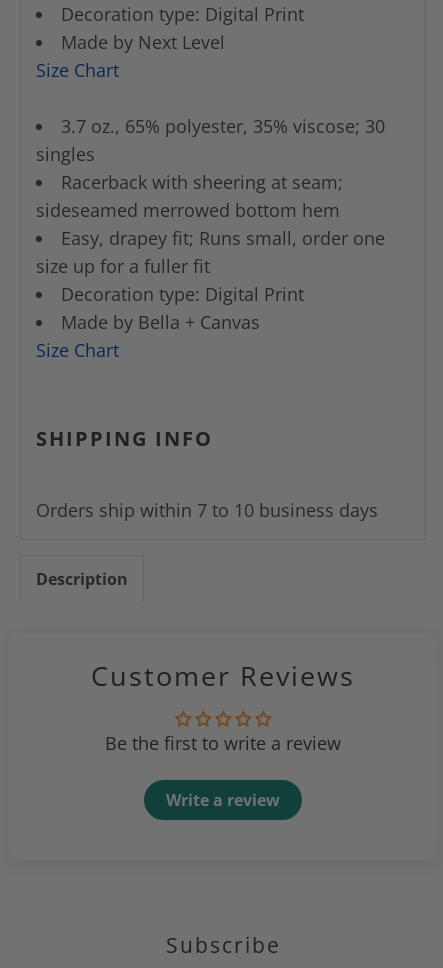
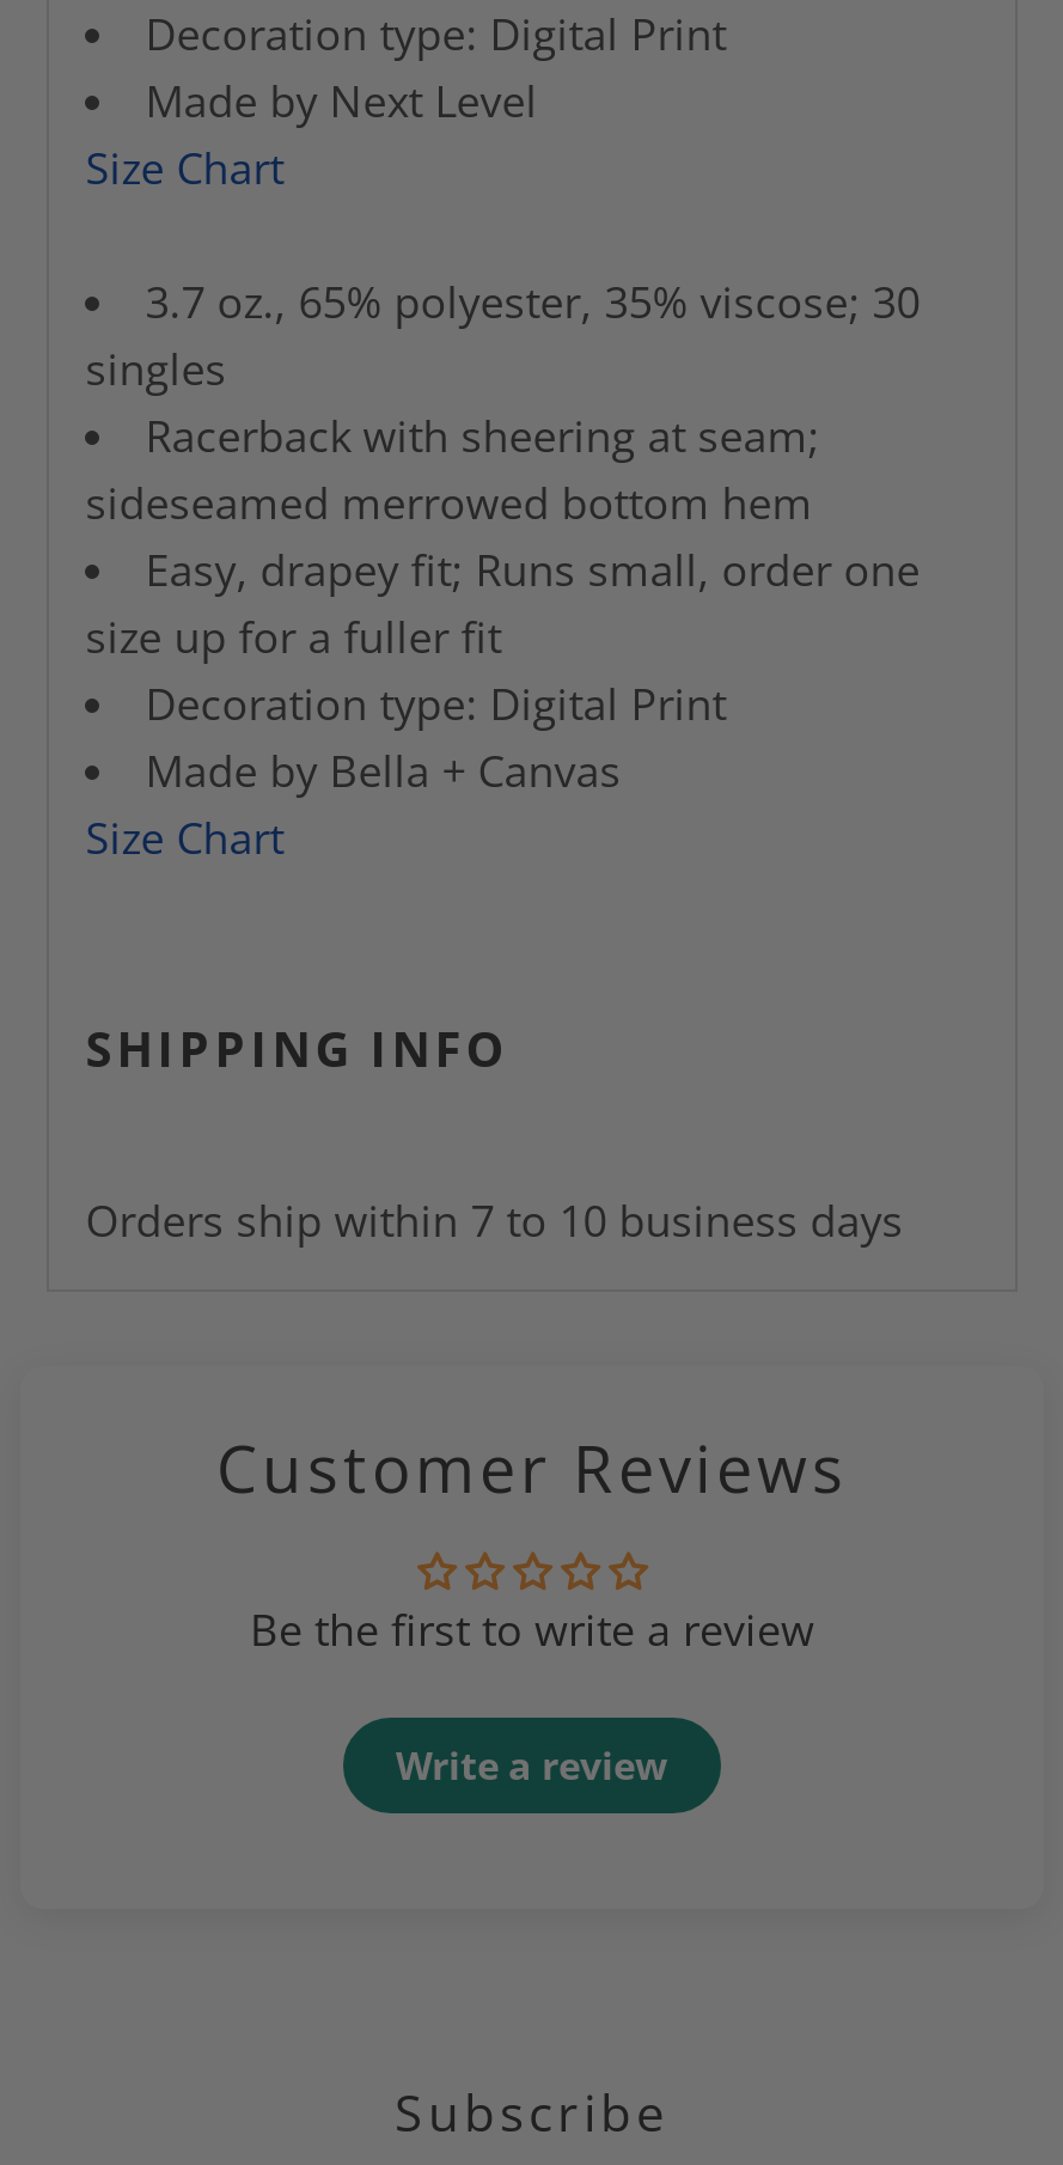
[36,568,128,590] Description -> none

